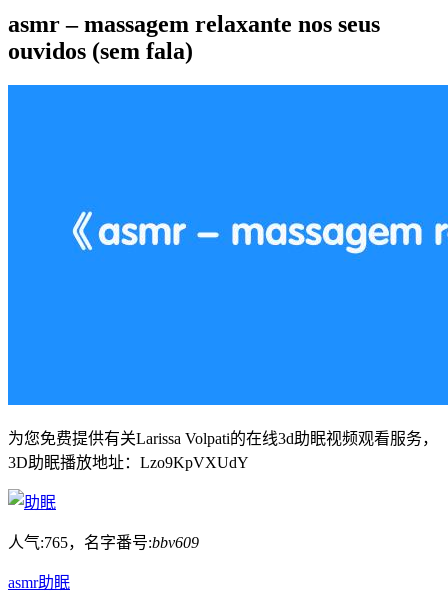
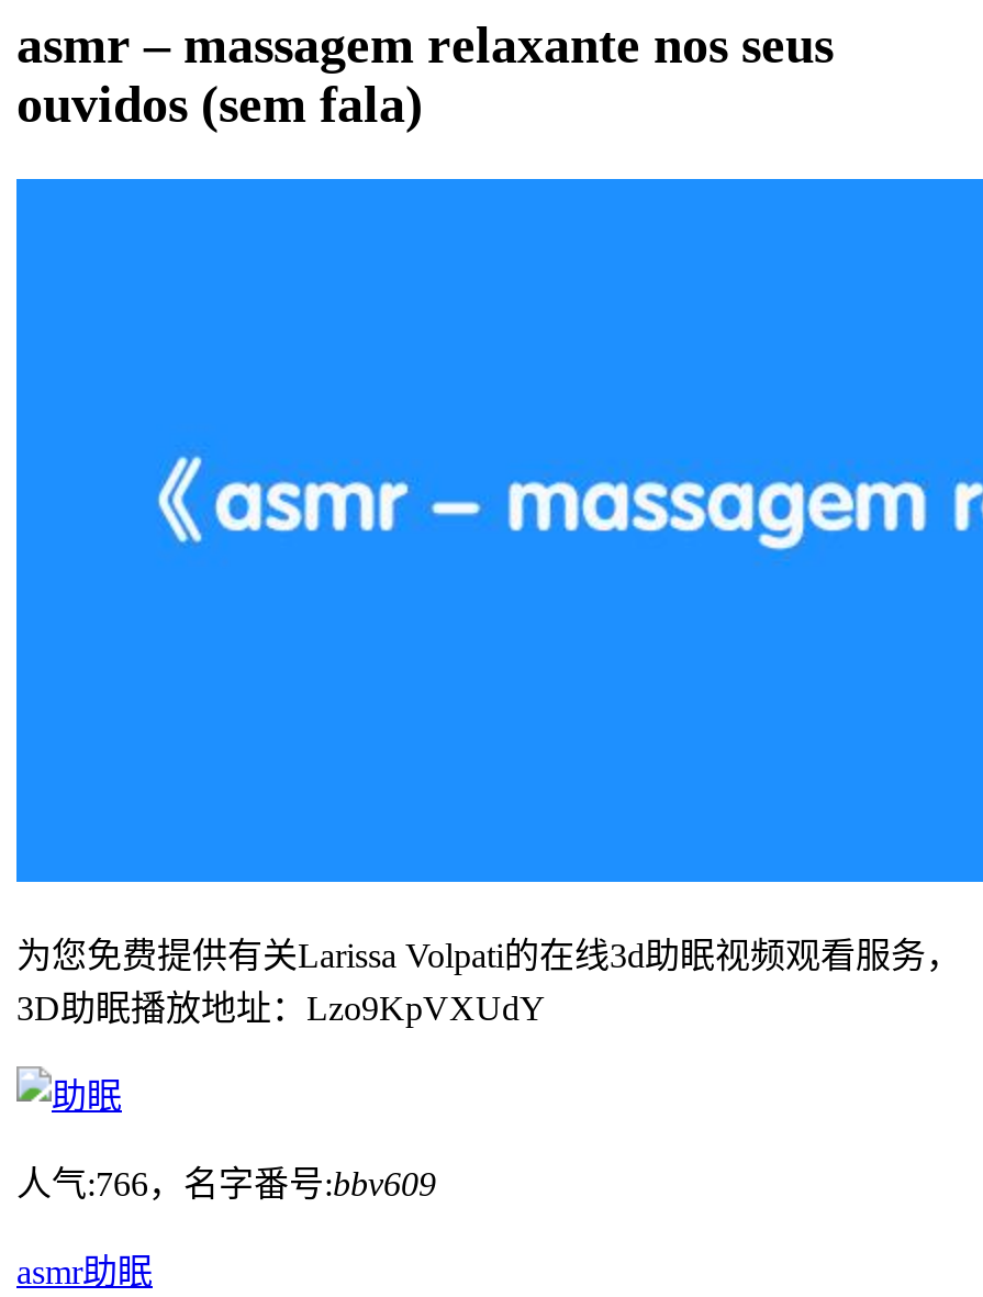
[8,534,199,551] 人气:765，名字番号:bbv609 -> [16,1165,436,1202] 人气:766，名字番号:bbv609

